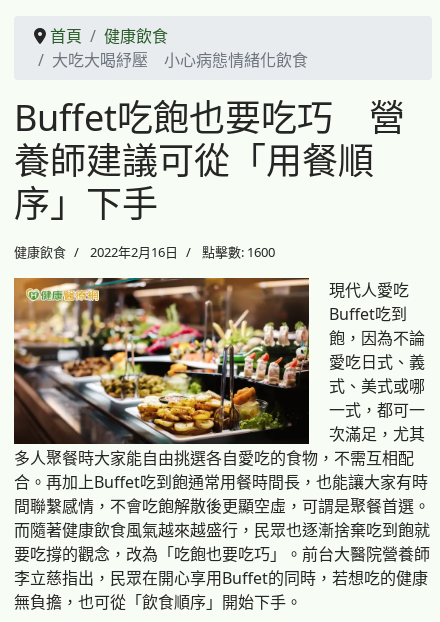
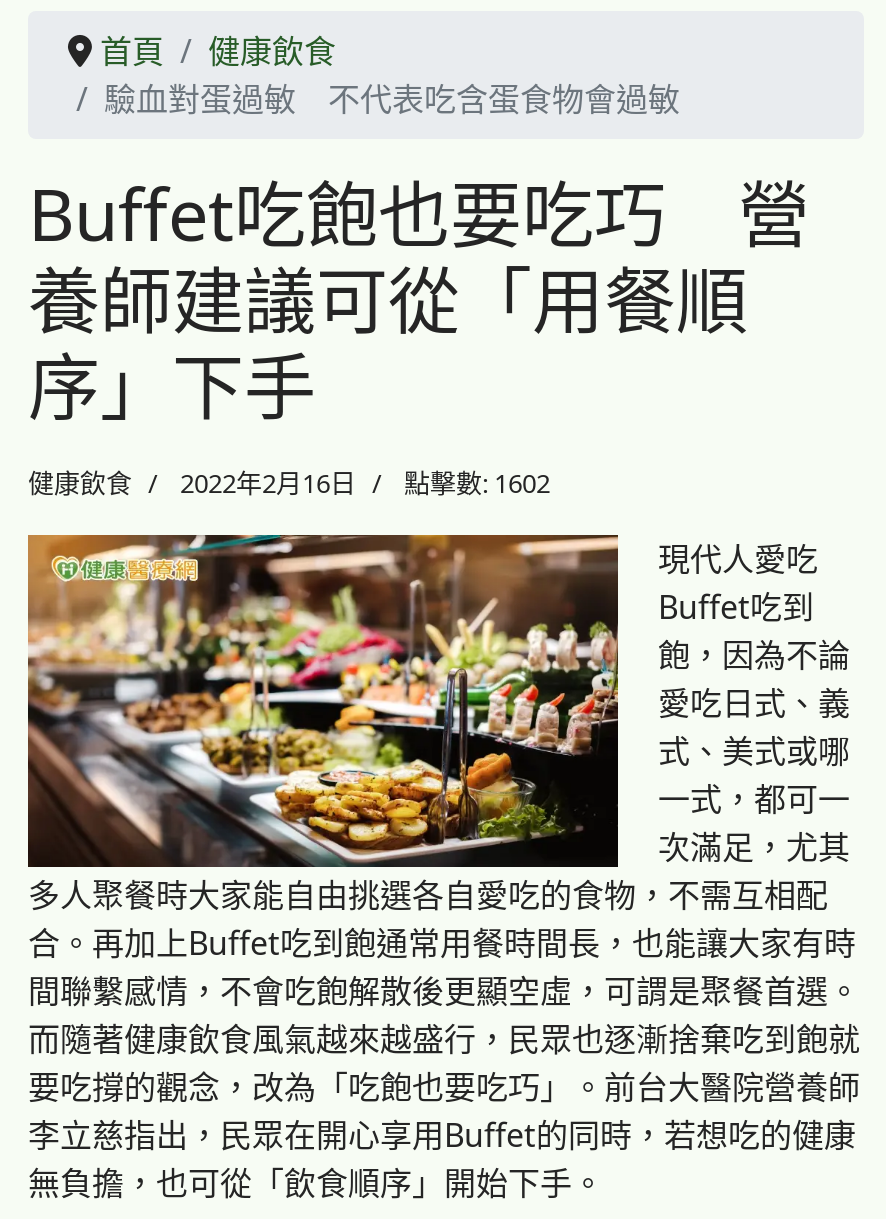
[52,49,308,71] 大吃大喝紓壓 小心病態情緒化飲食 -> [104,77,680,121] 驗血對蛋過敏 不代表吃含蛋食物會過敏
[14,243,275,261] 健康飲食 2022年2月16日 點擊數: 1600 -> [28,465,550,501] 健康飲食 2022年2月16日 點擊數: 1602

